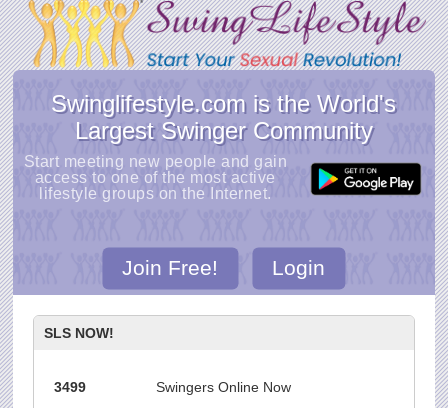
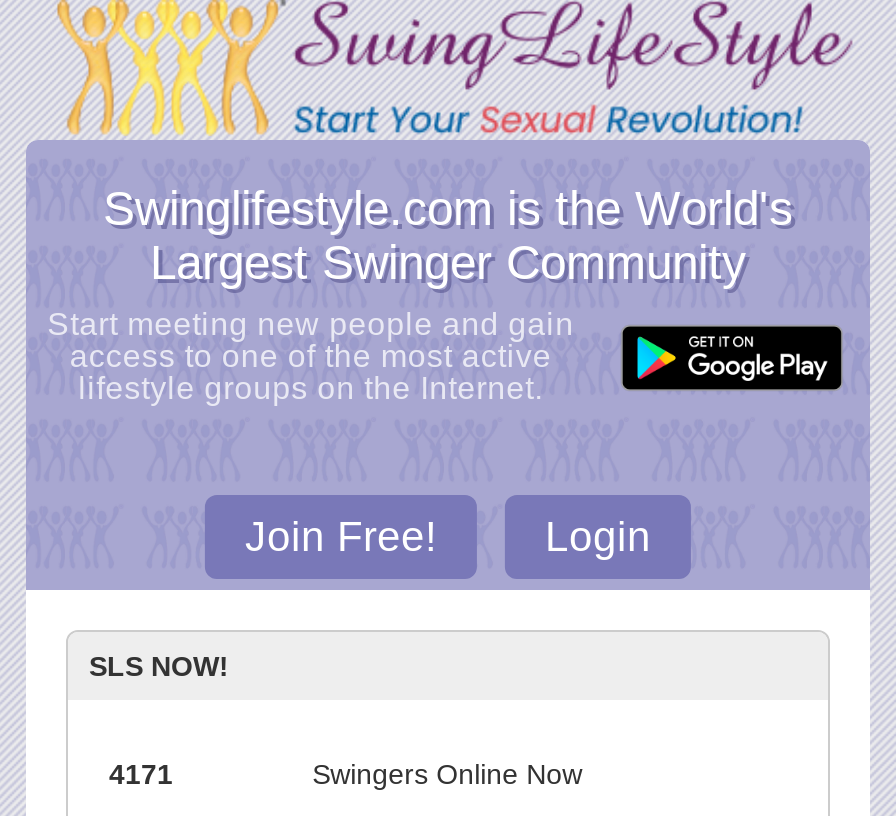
[54,379,86,395] 3499 -> [109,757,173,789] 4171

